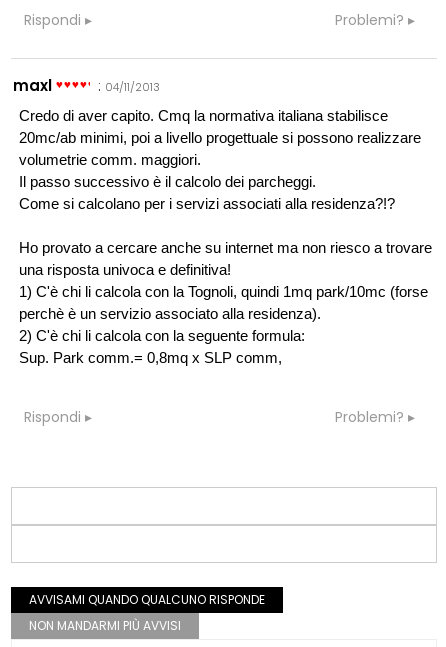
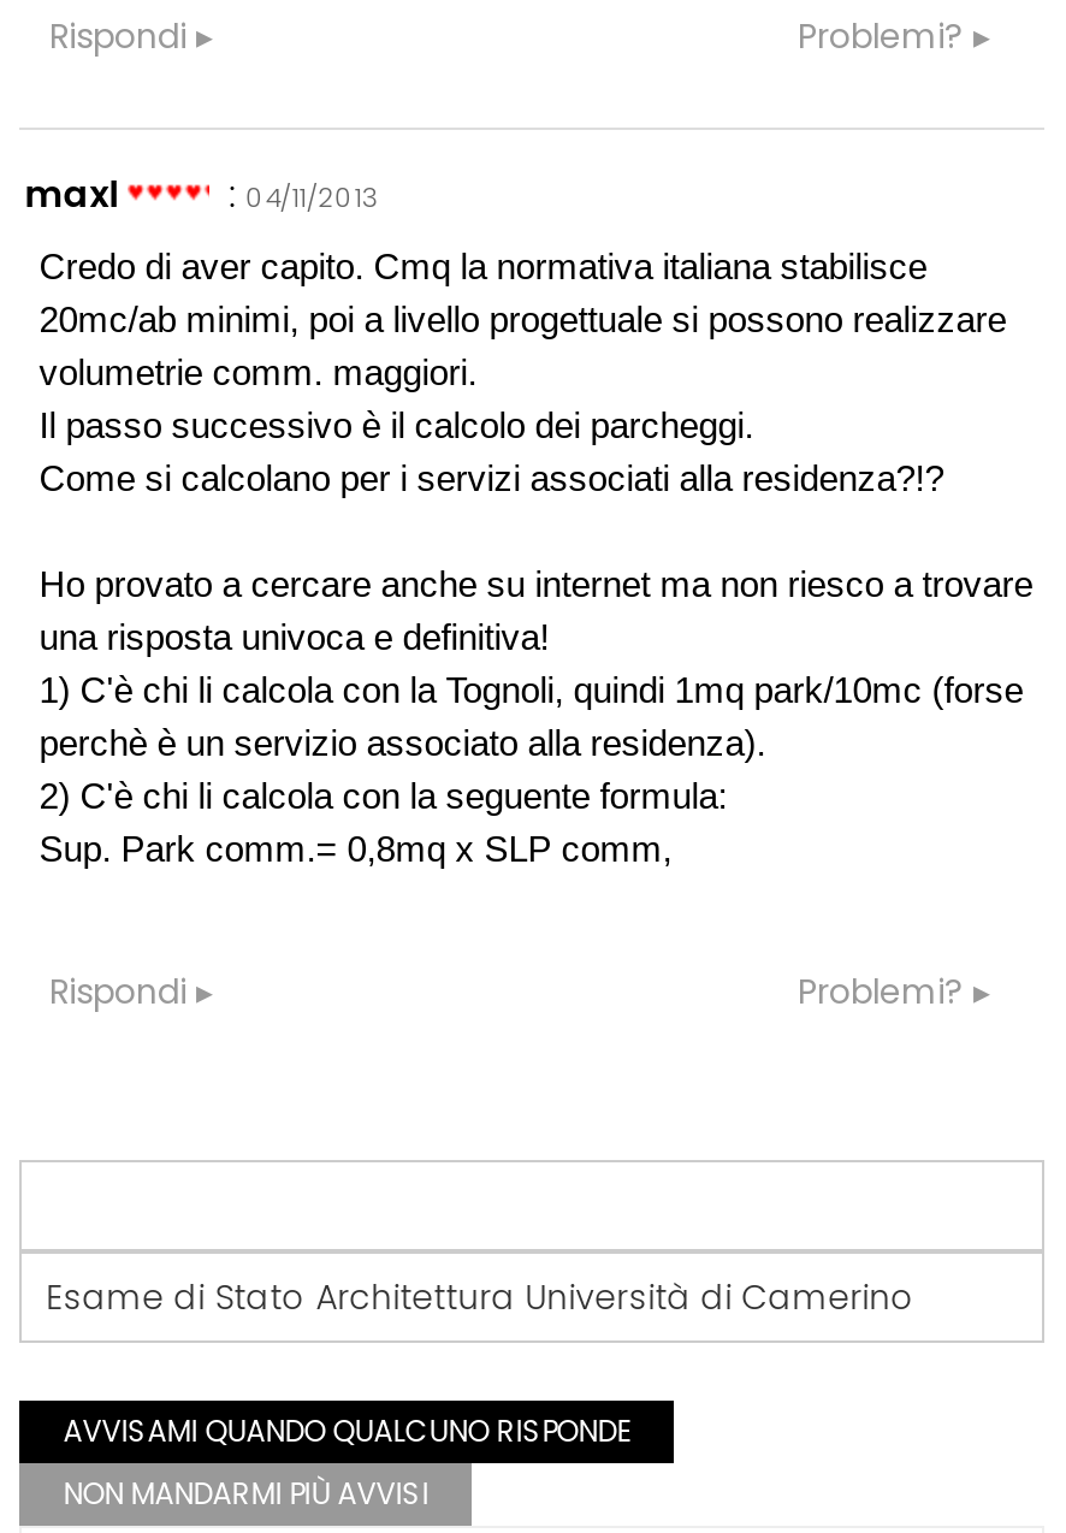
none -> [46,1274,915,1322] Esame di Stato Architettura Università di Camerino

